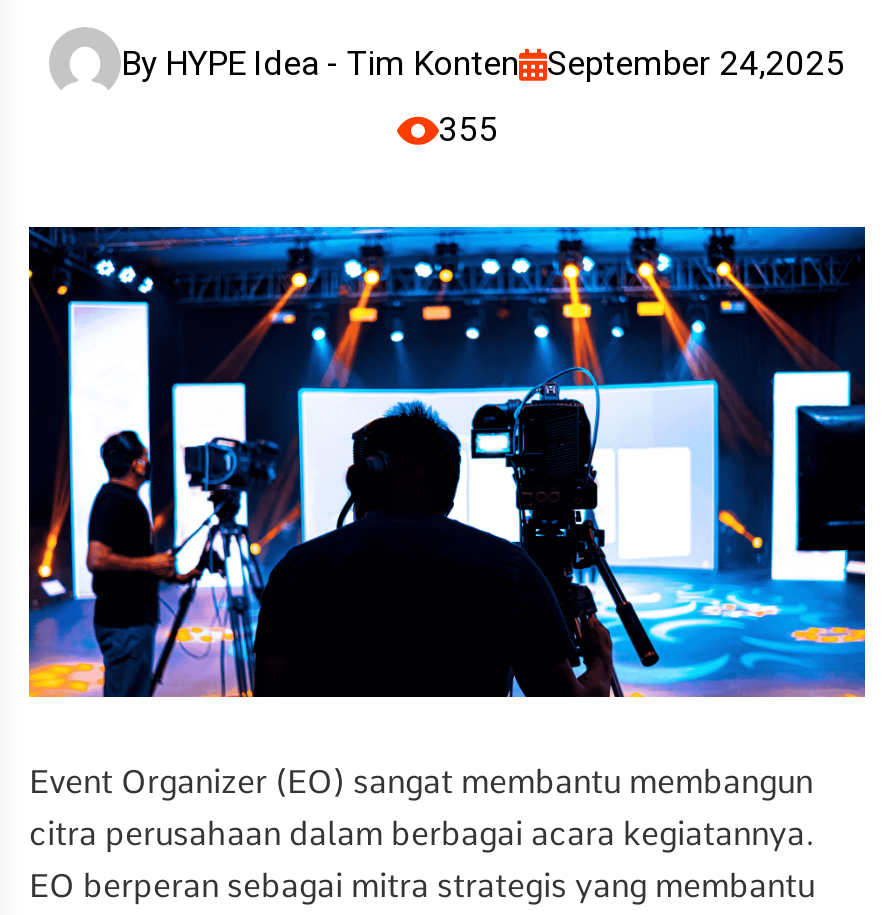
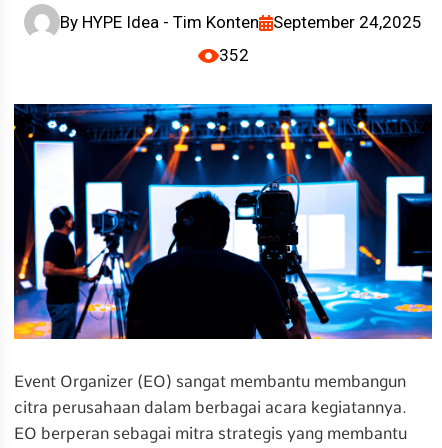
[438,109,498,149] 355 -> [218,45,248,65] 352

